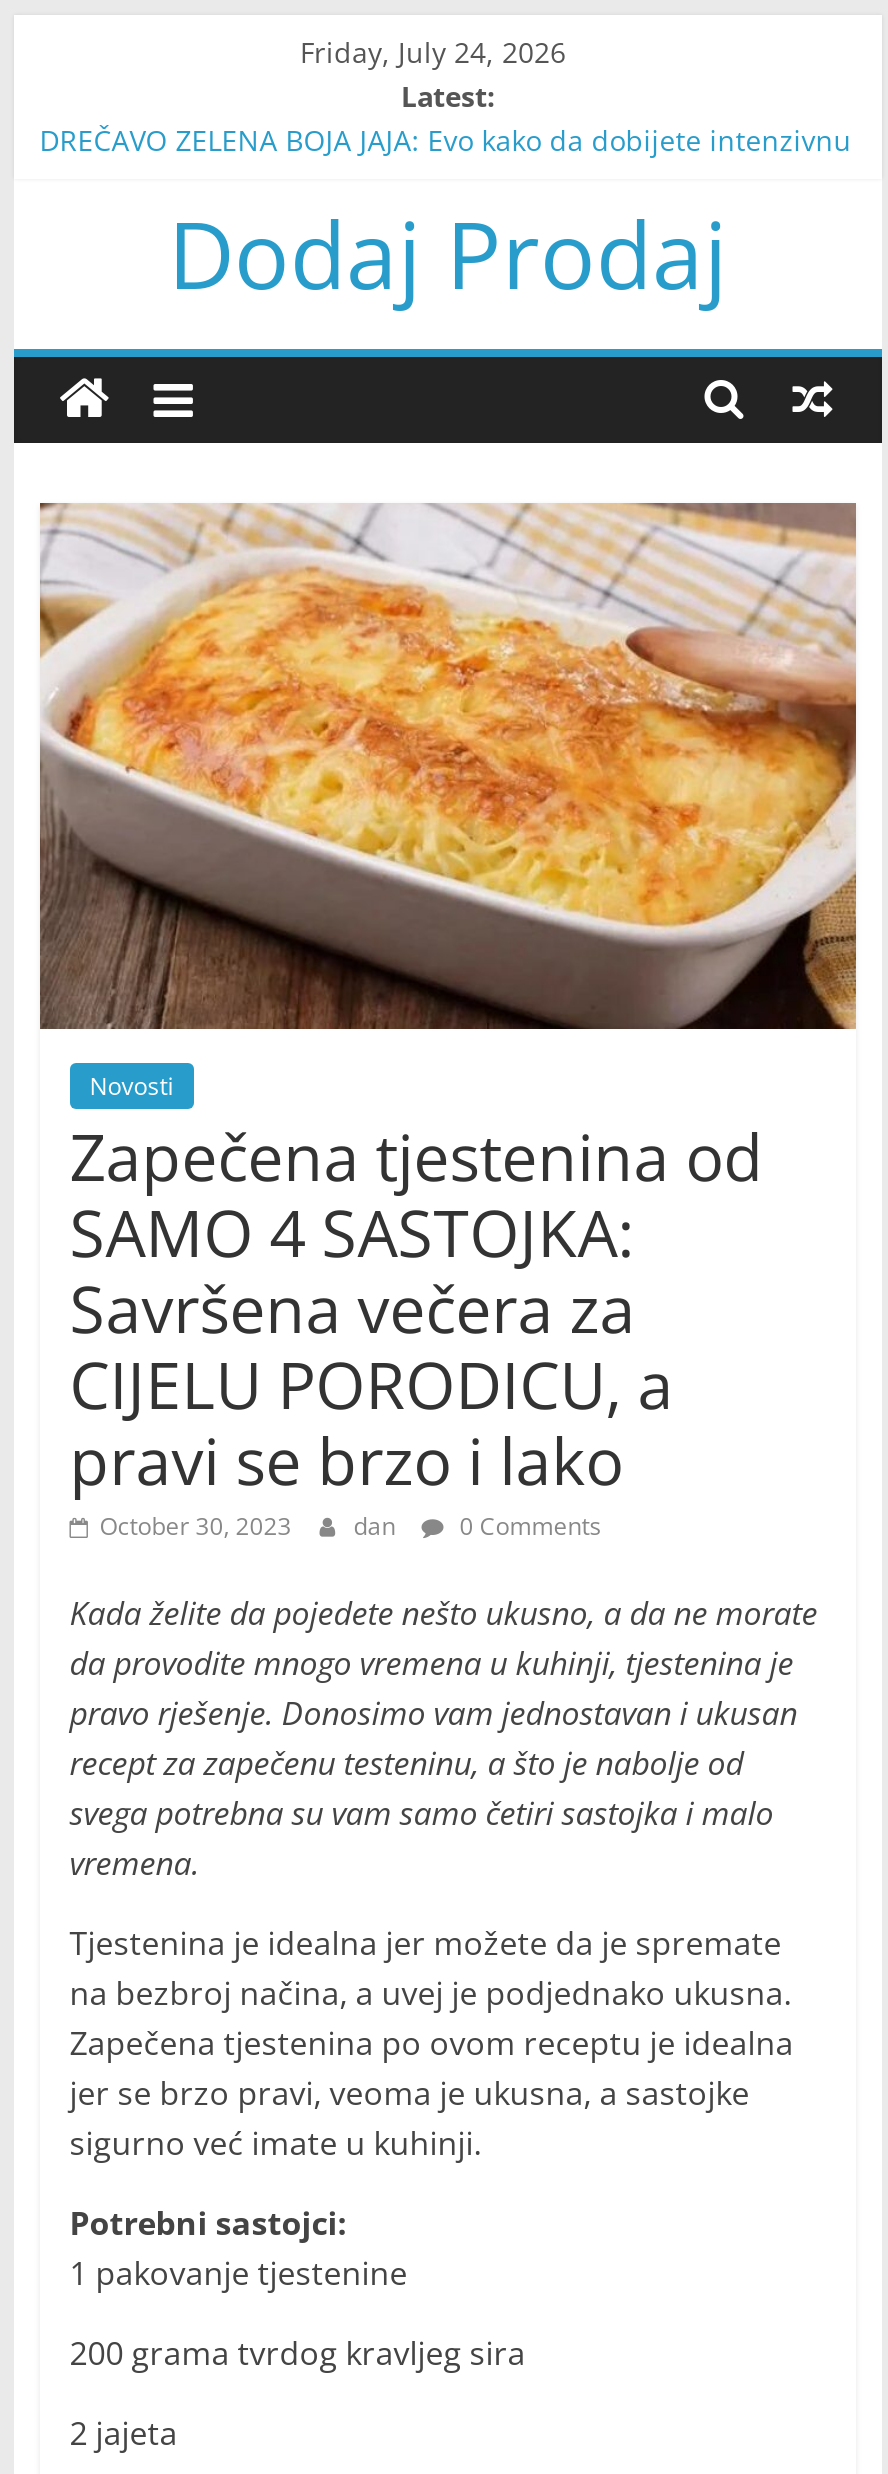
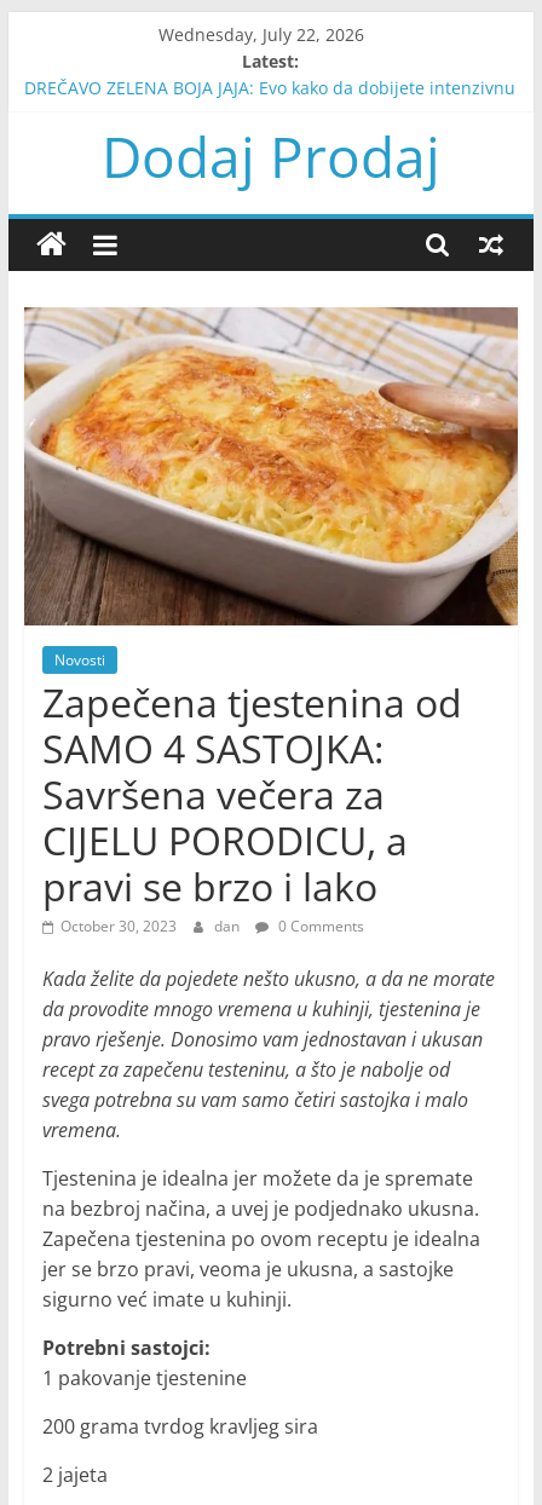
[300,33,566,71] Friday, July 24, 2026 -> [159,23,365,46] Wednesday, July 22, 2026

